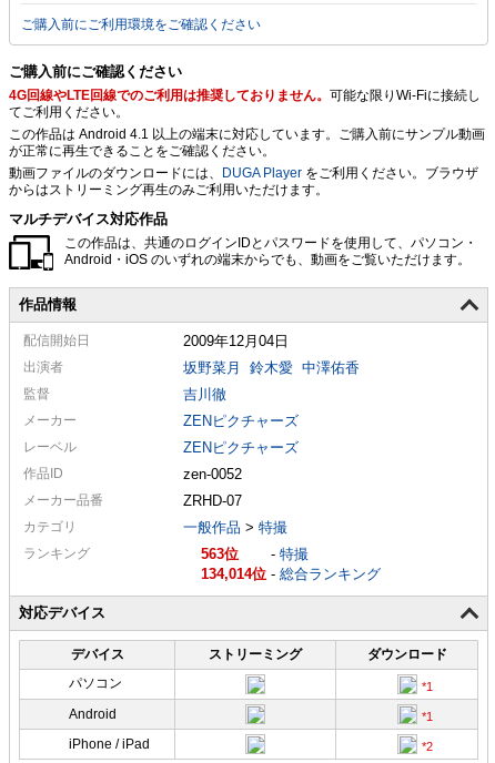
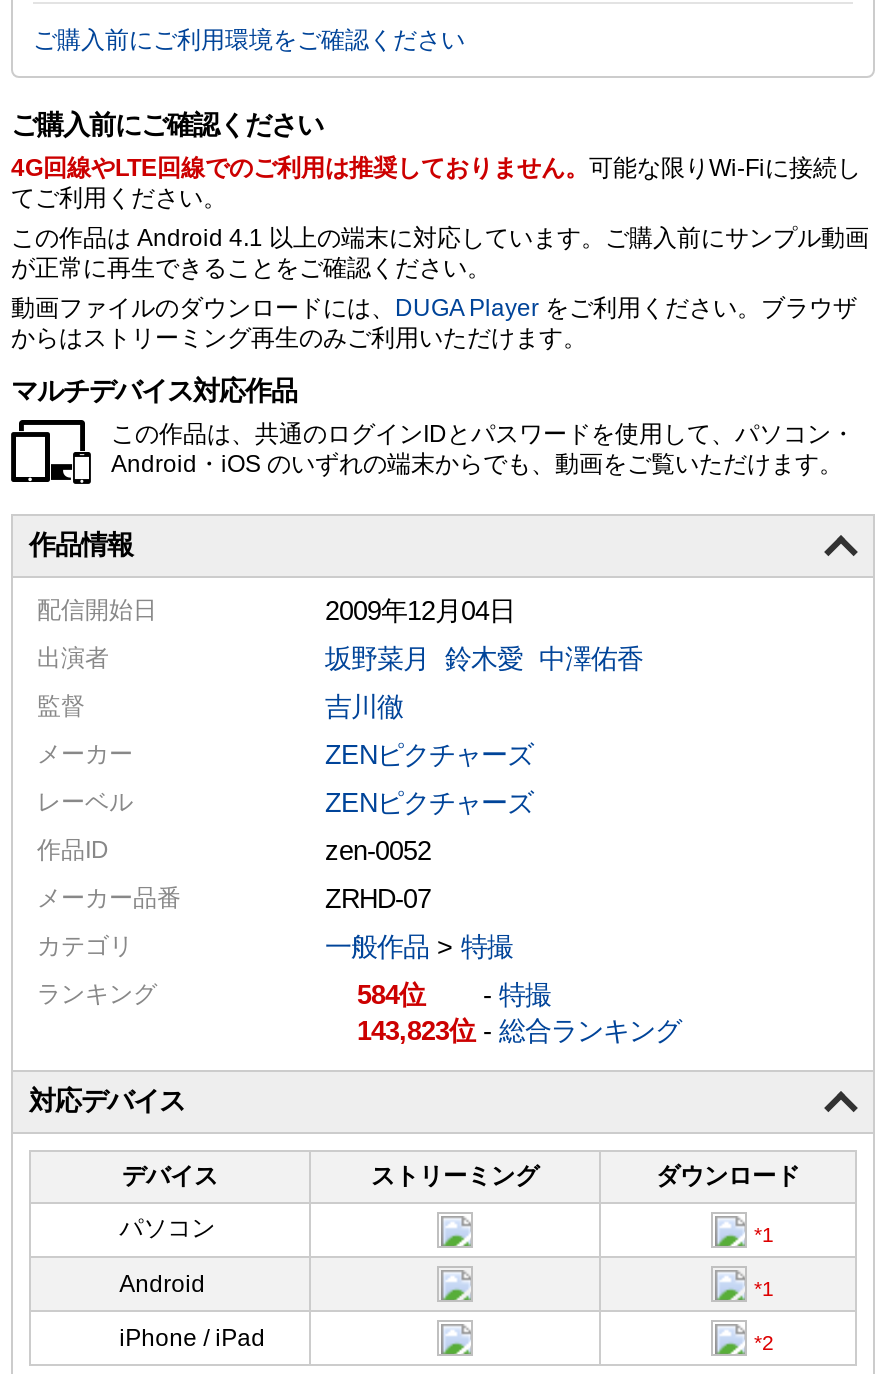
[201,545,224,562] 563 -> [357,980,399,1010] 584
[201,565,381,582] 134,014 -総合ランキング -> [357,1016,681,1046] 143,823 -総合ランキング

